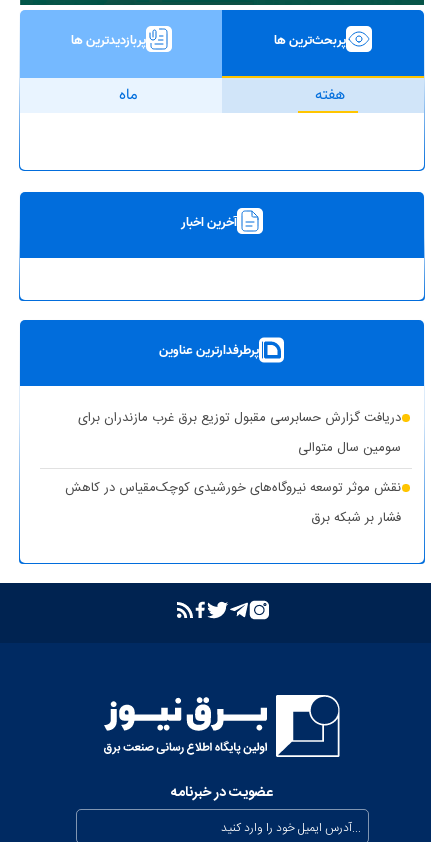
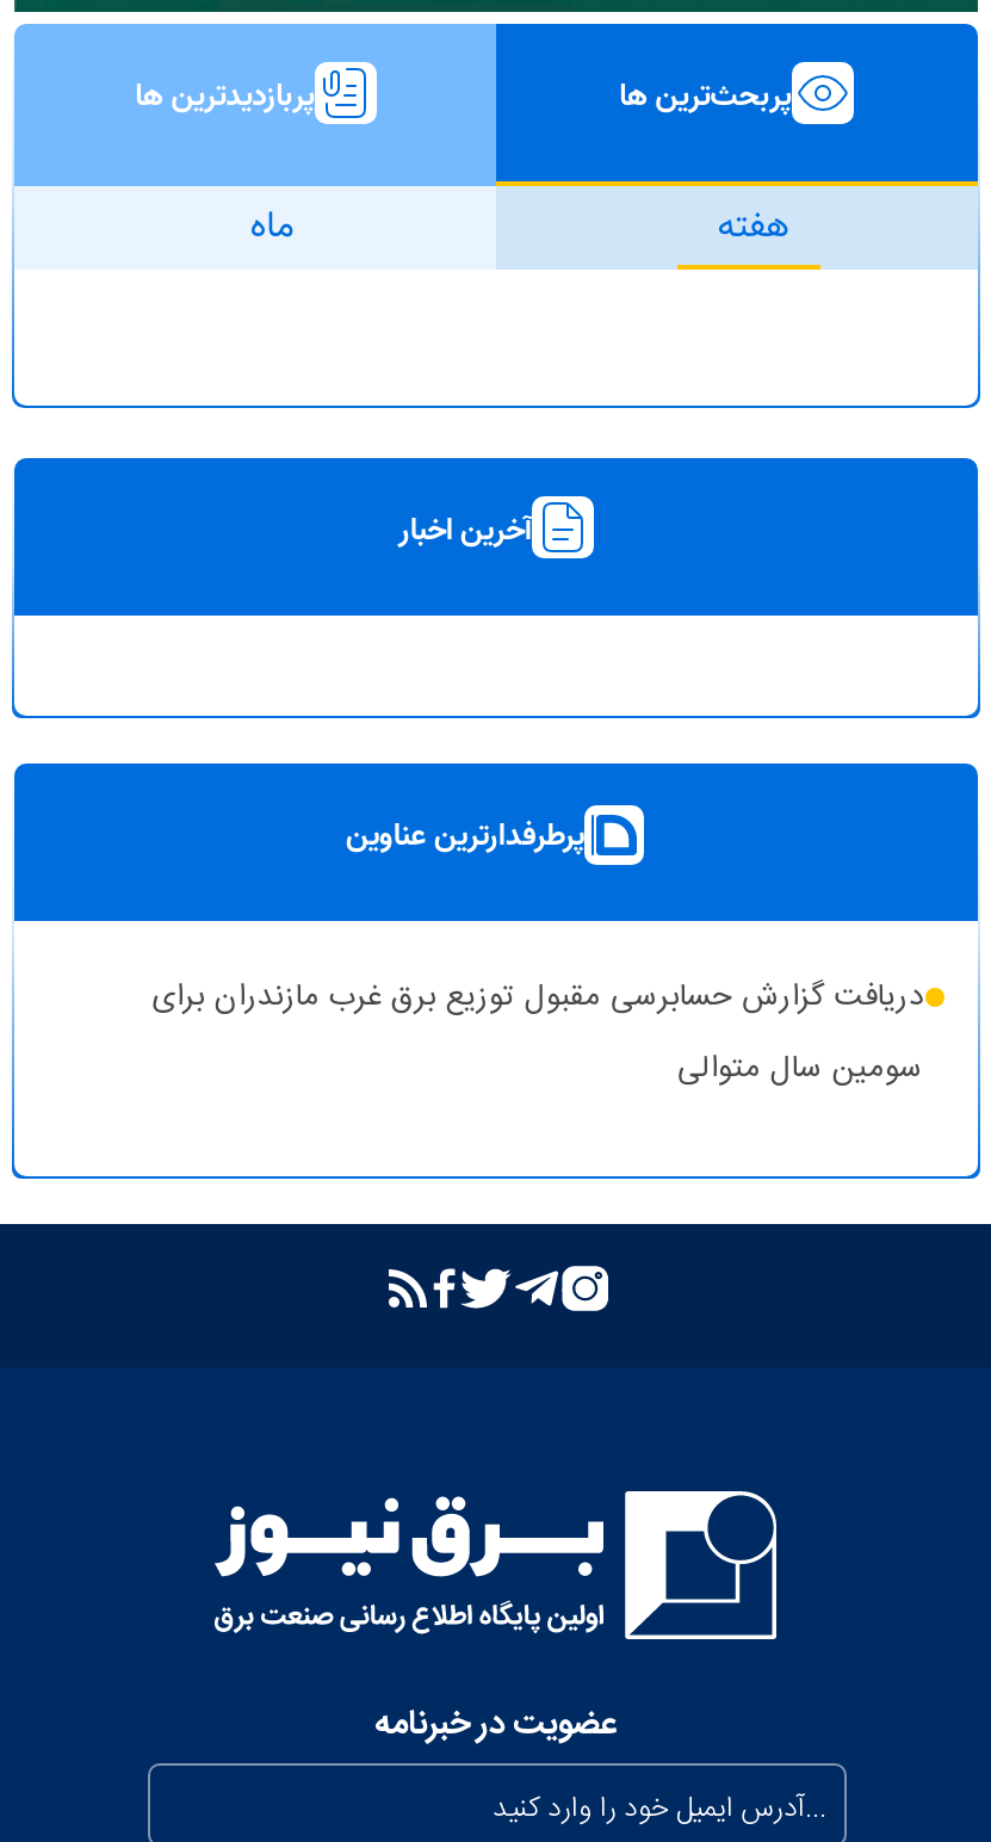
[65,477,401,529] نقش موثر توسعه نیروگاه‌های خورشیدی کوچک‌مقیاس در کاهش | فشار بر شبکه برق -> none

